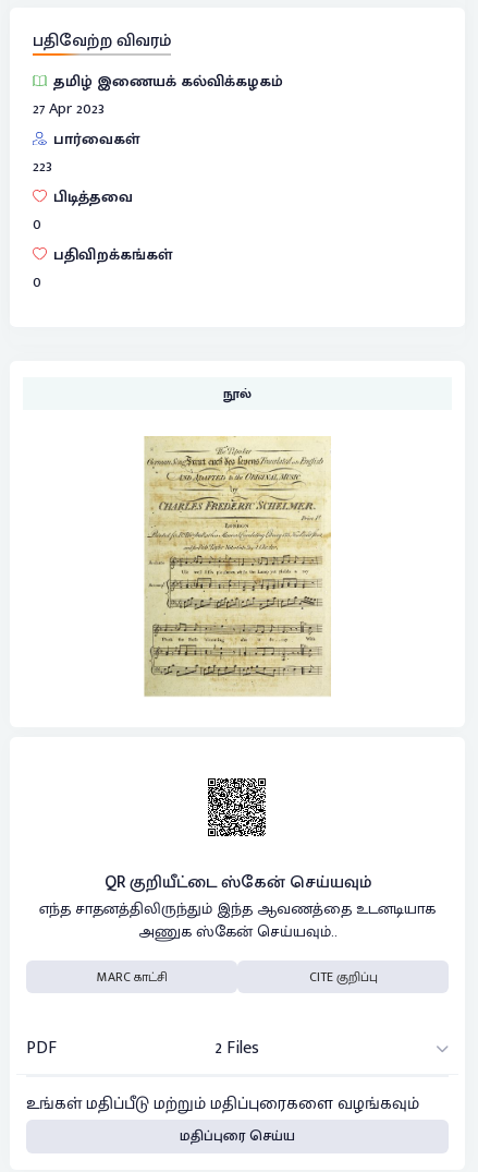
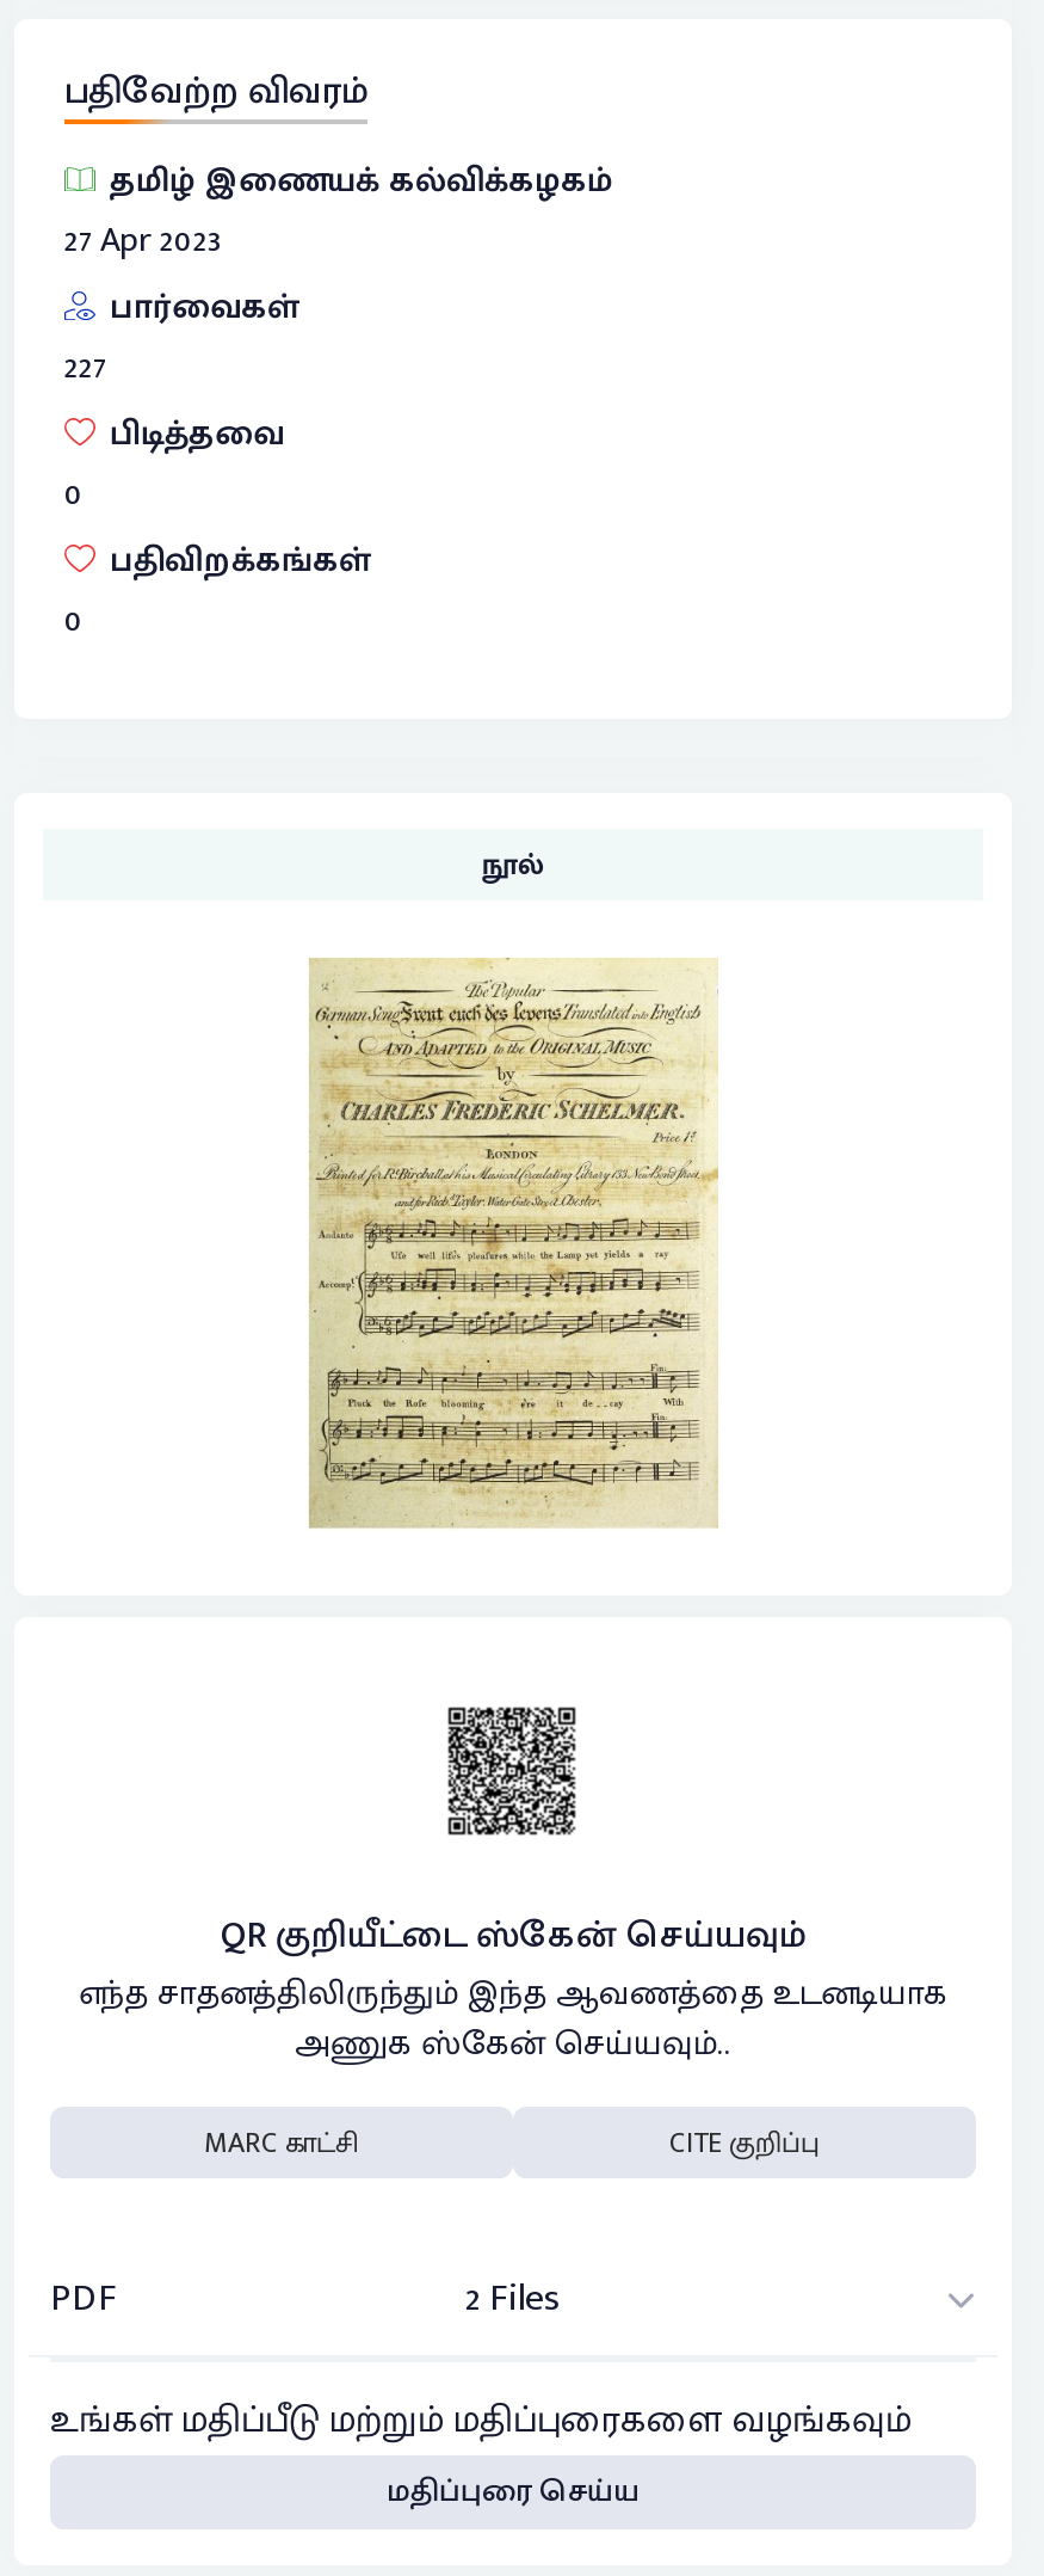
[33,154,52,180] 223 -> [64,339,105,396] 227

